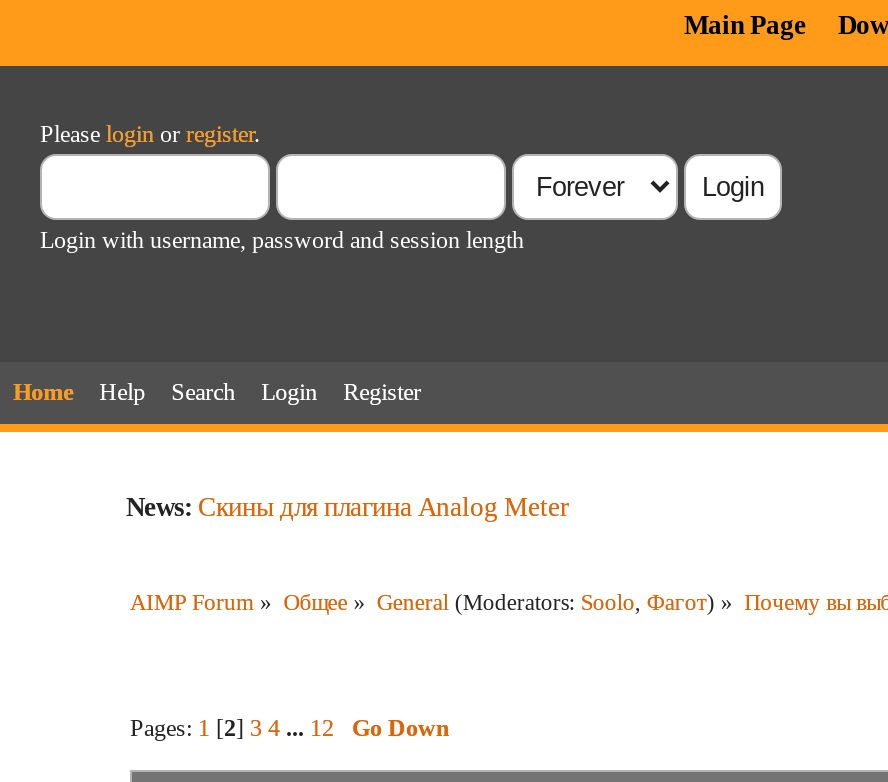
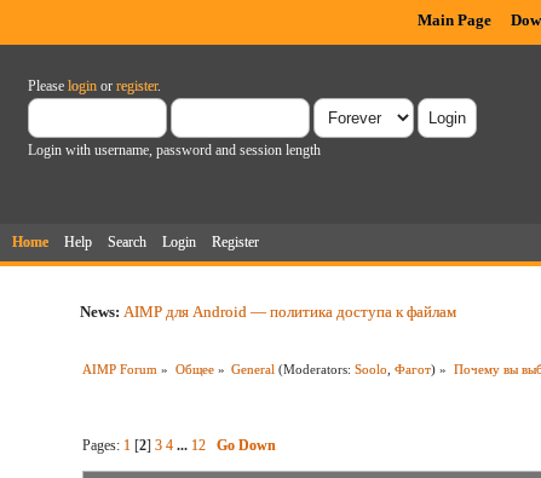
[126,492,568,522] News: Скины для плагина Analog Meter -> [80,303,456,321] News: AIMP для Android — политика доступа к файлам

